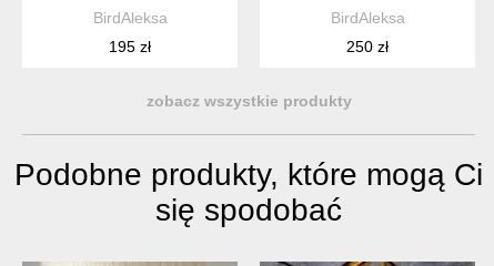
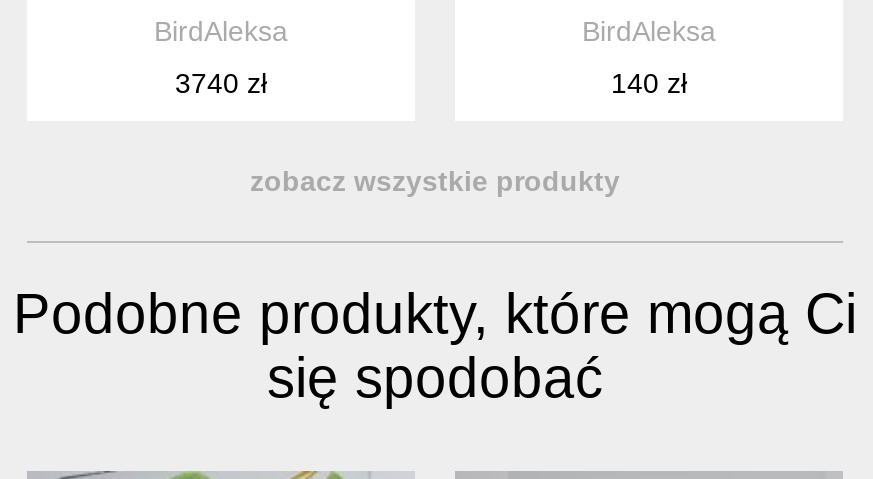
[109,38,151,56] 195 zł -> [175,68,267,100] 3740 zł
[346,38,389,56] 250 zł -> [611,68,687,100] 140 zł

